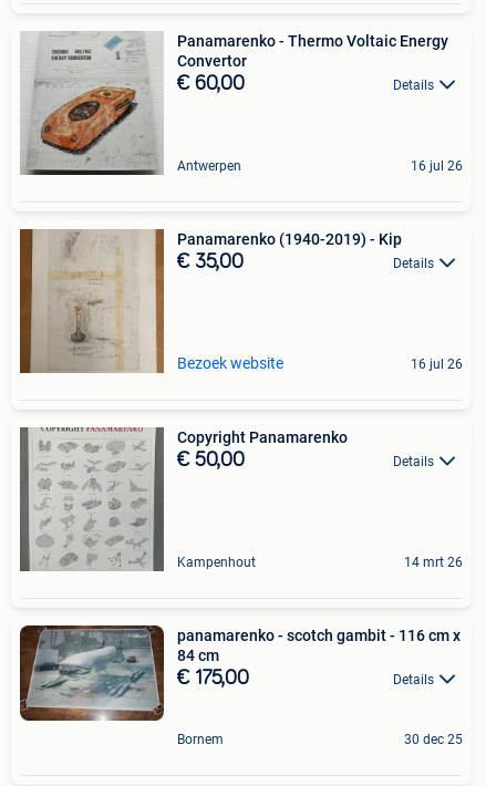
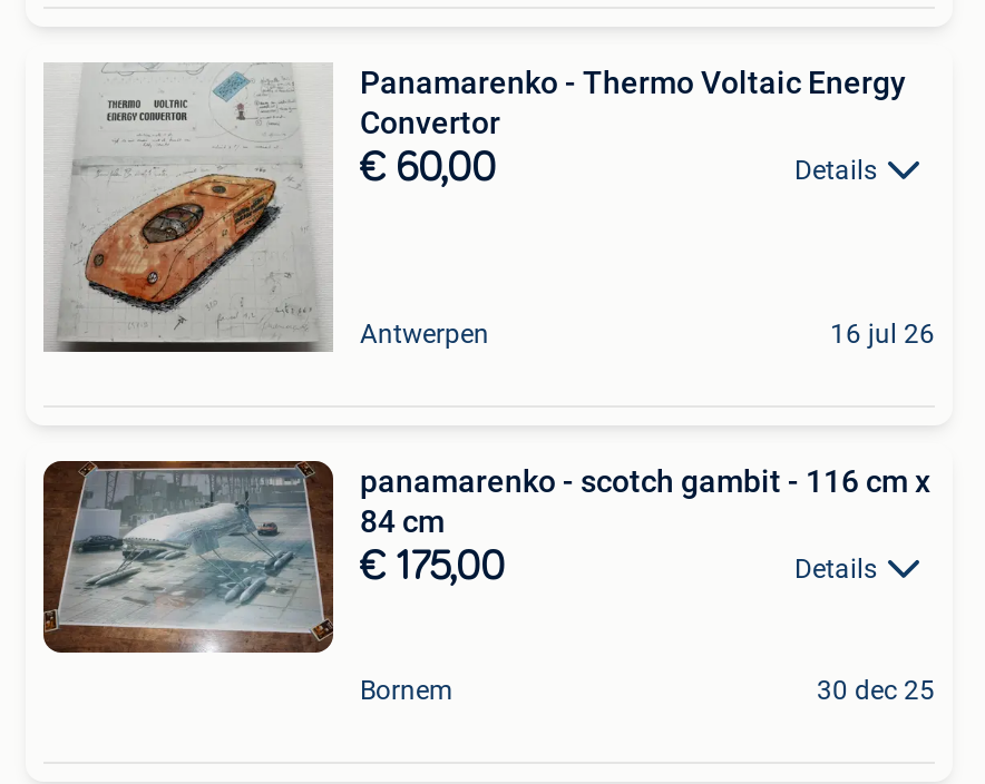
[19,228,434,374] [image] | Panamarenko (1940-2019) - Kip | € 35,00 | Details -> none
[177,354,463,372] Bezoek website | 16 jul 26 -> none
[20,427,434,571] [image] | Copyright Panamarenko | € 50,00 | Details -> none
[177,554,463,570] Kampenhout | 14 mrt 26 -> none

